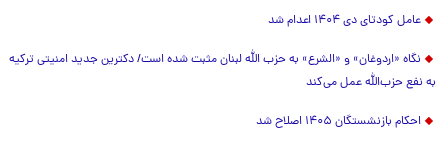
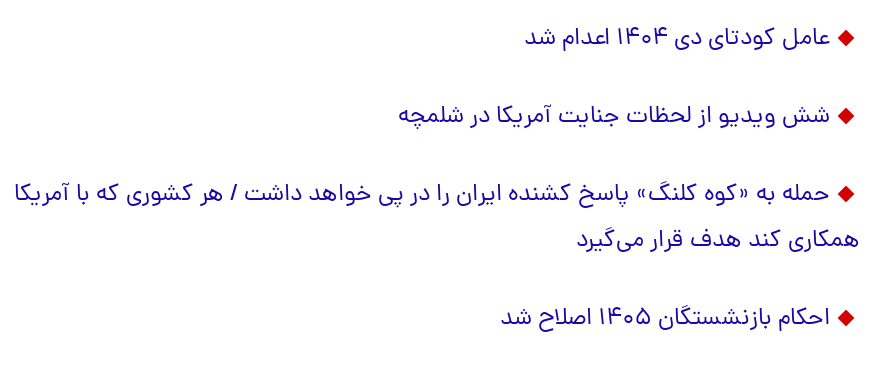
[9,51,436,92] نگاه «اردوغان» و «الشرع» به حزب الله لبنان مثبت شده است/ دکترین جدید امنیتی ترکیه | به نفع حزب‌الله عمل می‌کند -> [14,100,860,260] شش ویدیو از لحظات جنایت آمریکا در شلمچه | حمله به «کوه کلنگ» پاسخ کشنده ایران را در پی خواهد داشت / هر کشوری که با آمریکا | همکاری کند هدف قرار می‌گیرد

